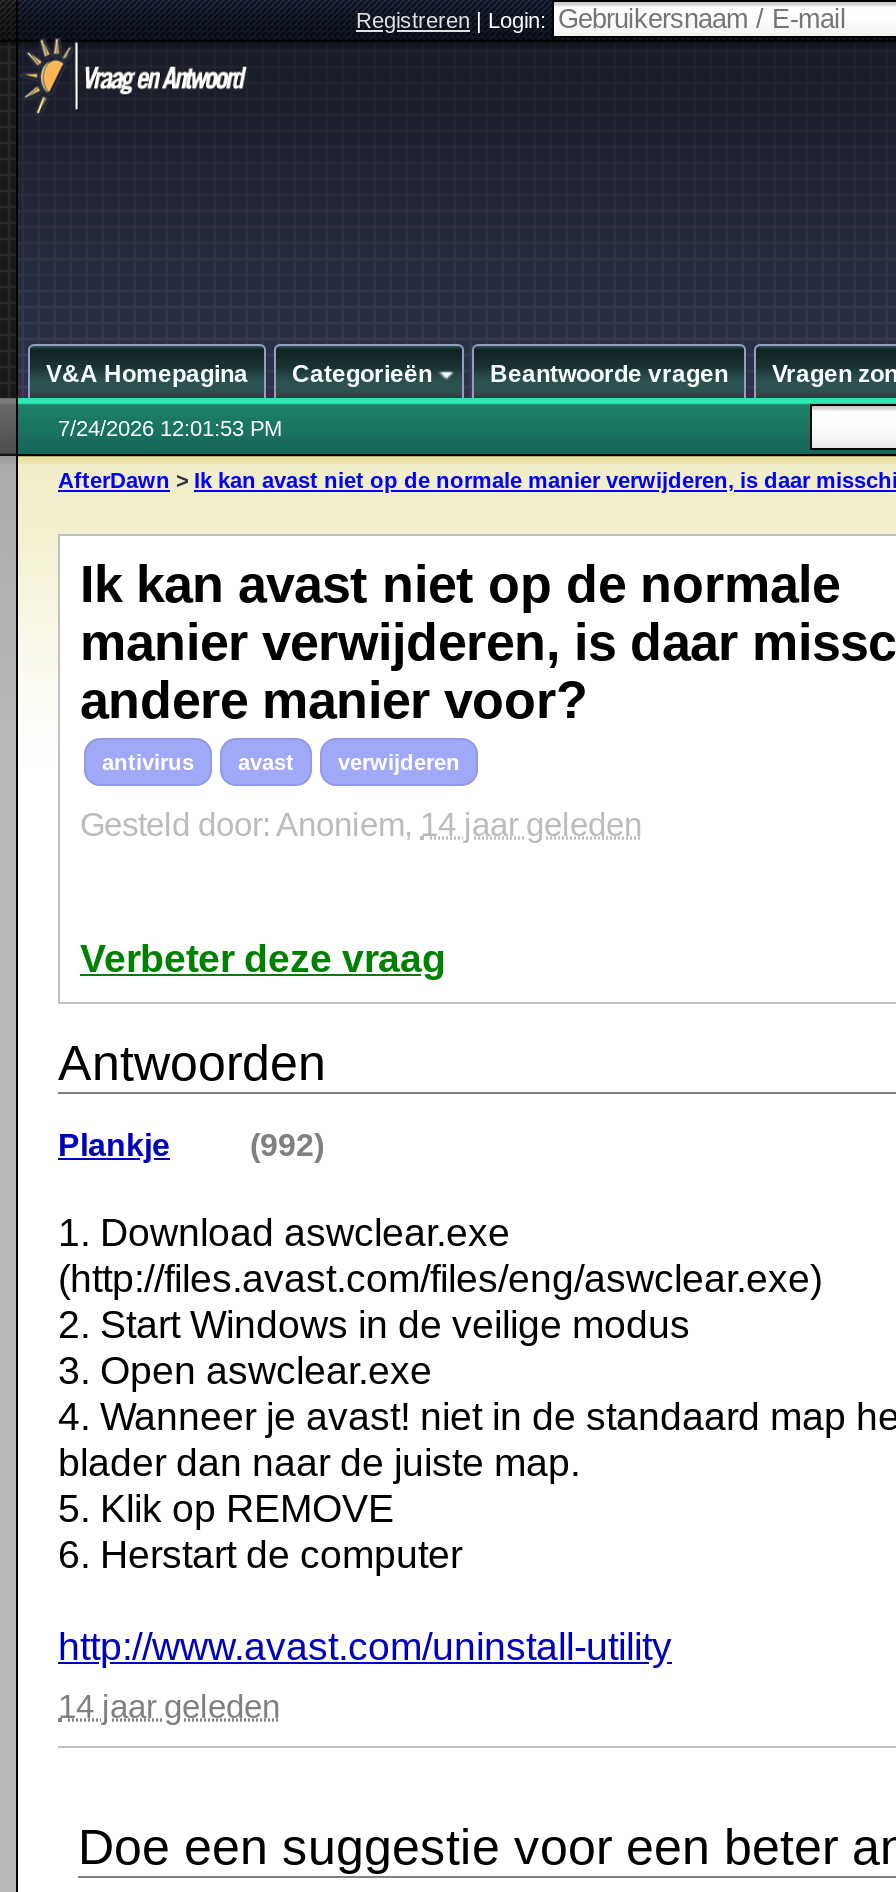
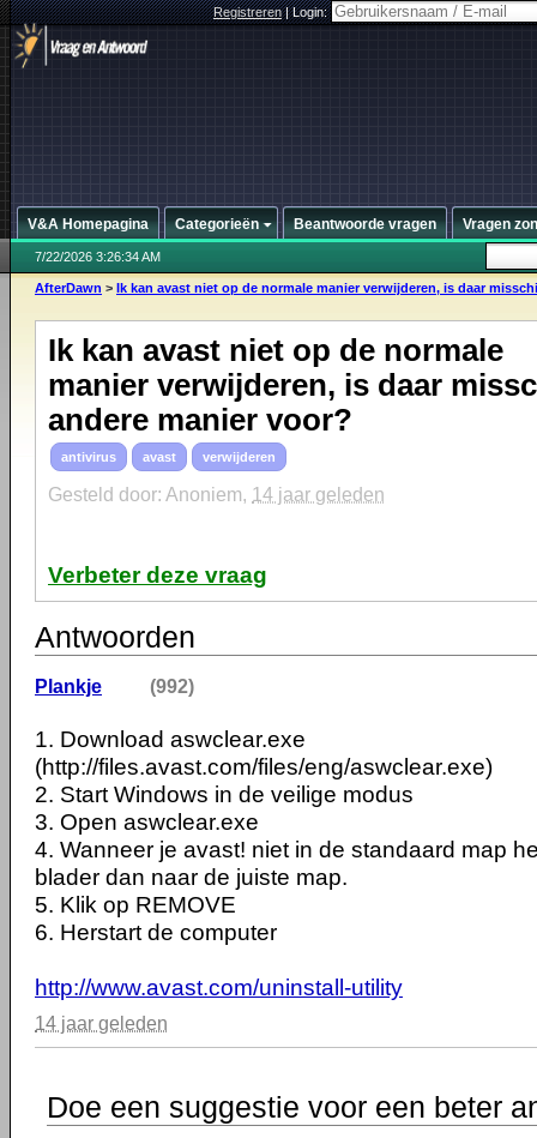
[58,416,282,440] 7/24/2026 12:01:53 PM -> [35,249,161,264] 7/22/2026 3:26:34 AM

